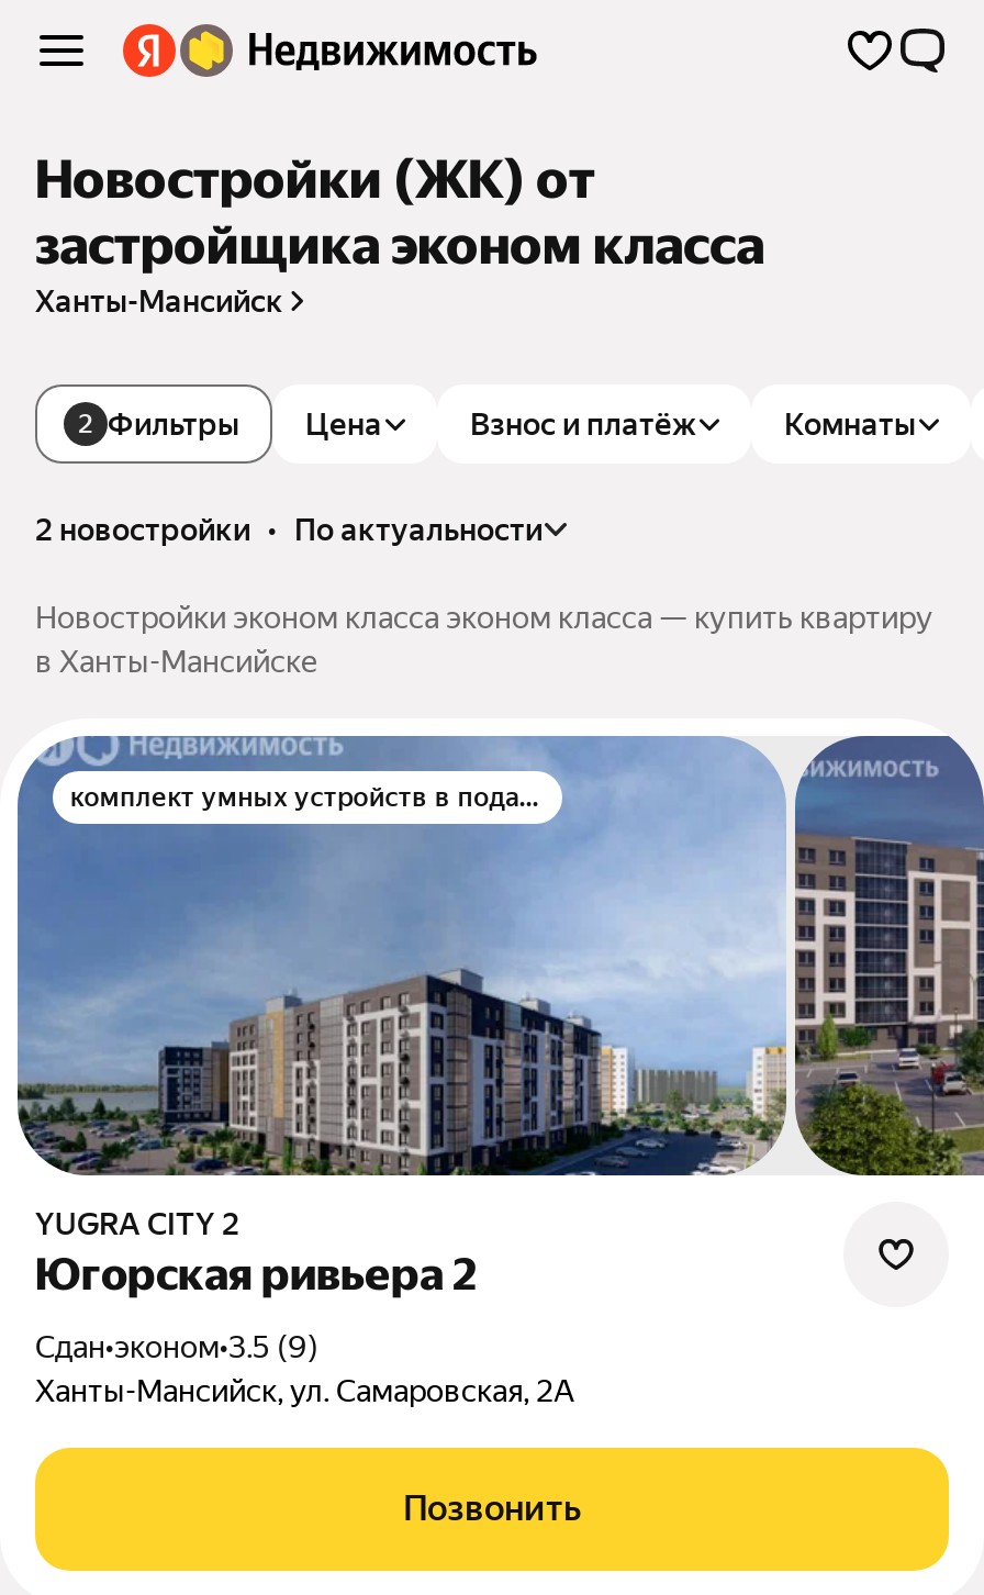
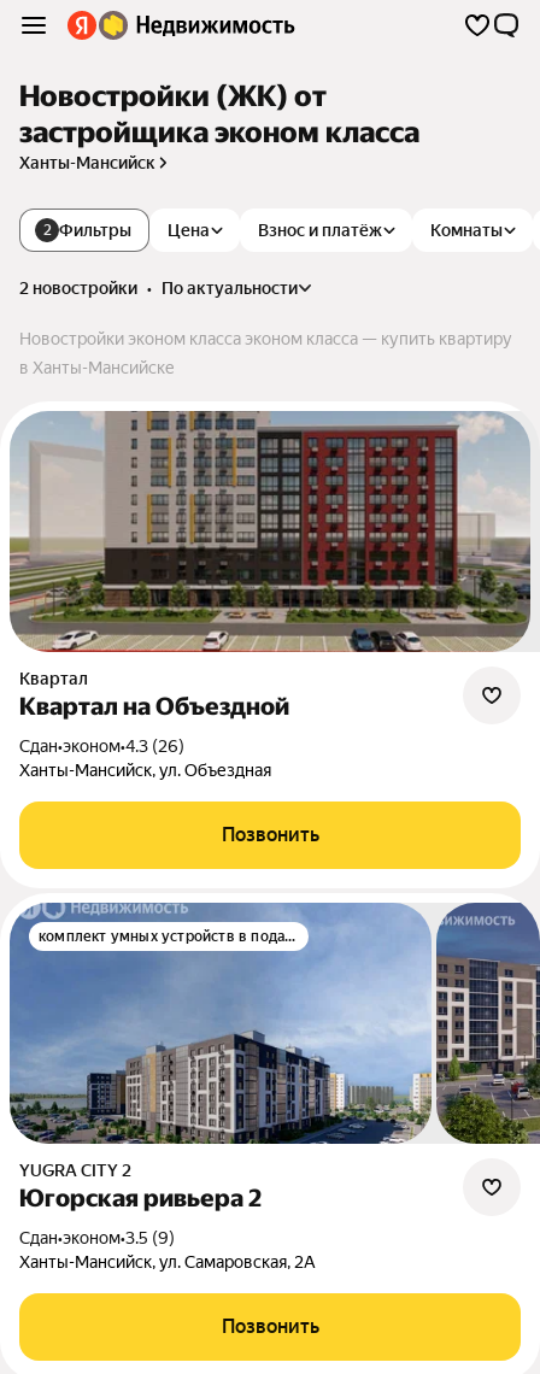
none -> [8,410,532,846] [image] | Квартал | Квартал на Объездной | Сдан•эконом•4.3 (26) | Ханты-Мансийск, ул. Объездная | Позвонить

